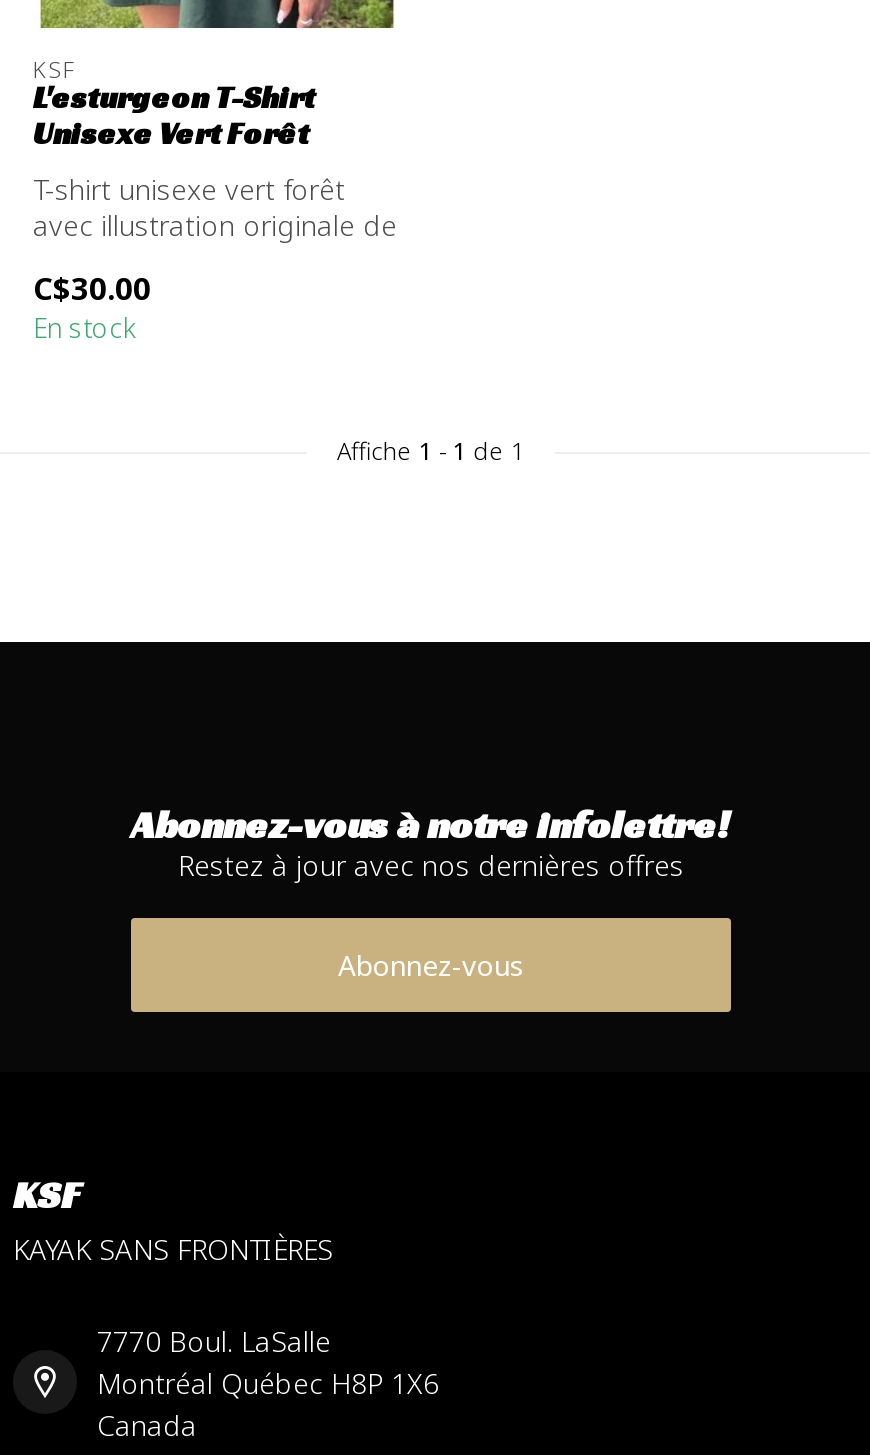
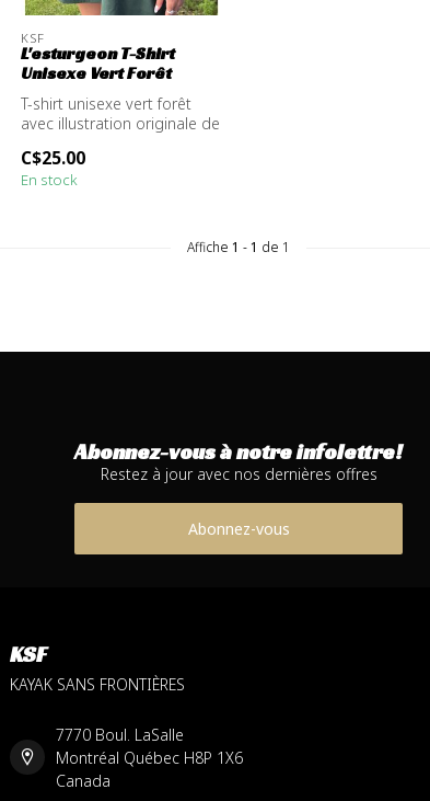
[33,268,151,310] C$30.00 -> [21,147,85,170] C$25.00

